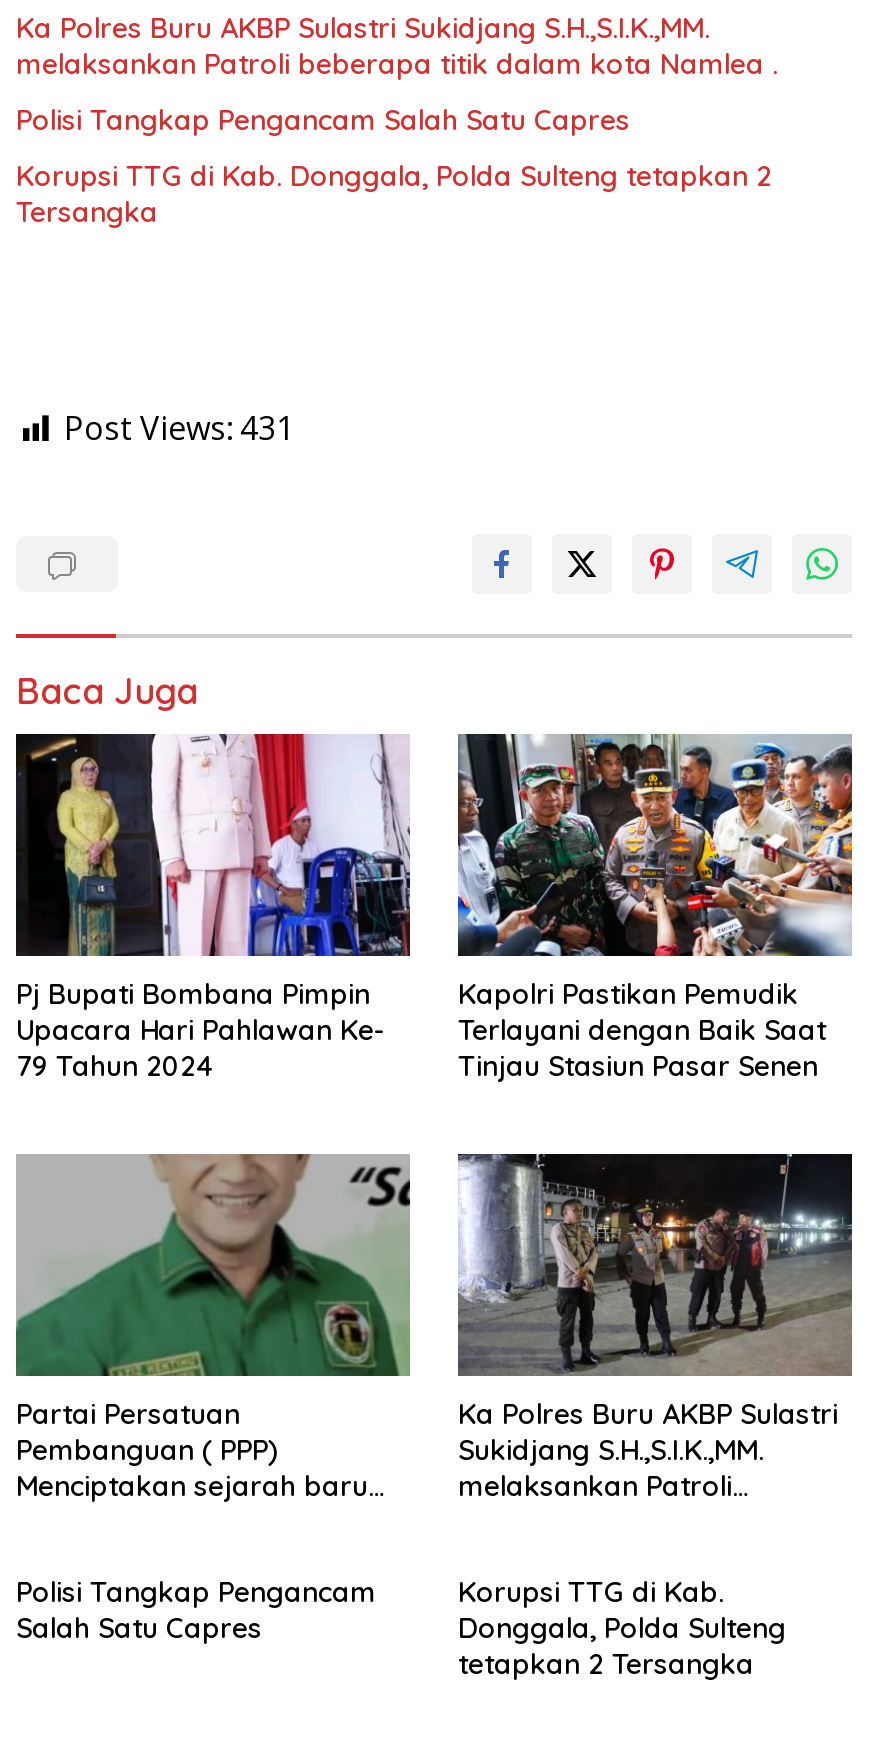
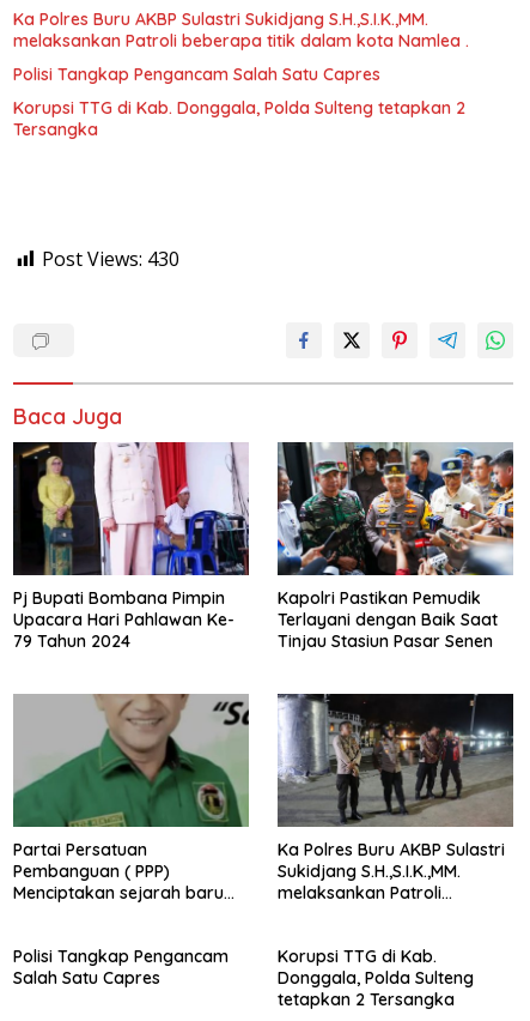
[64,406,294,450] Post Views: 431 -> [42,246,179,272] Post Views: 430

